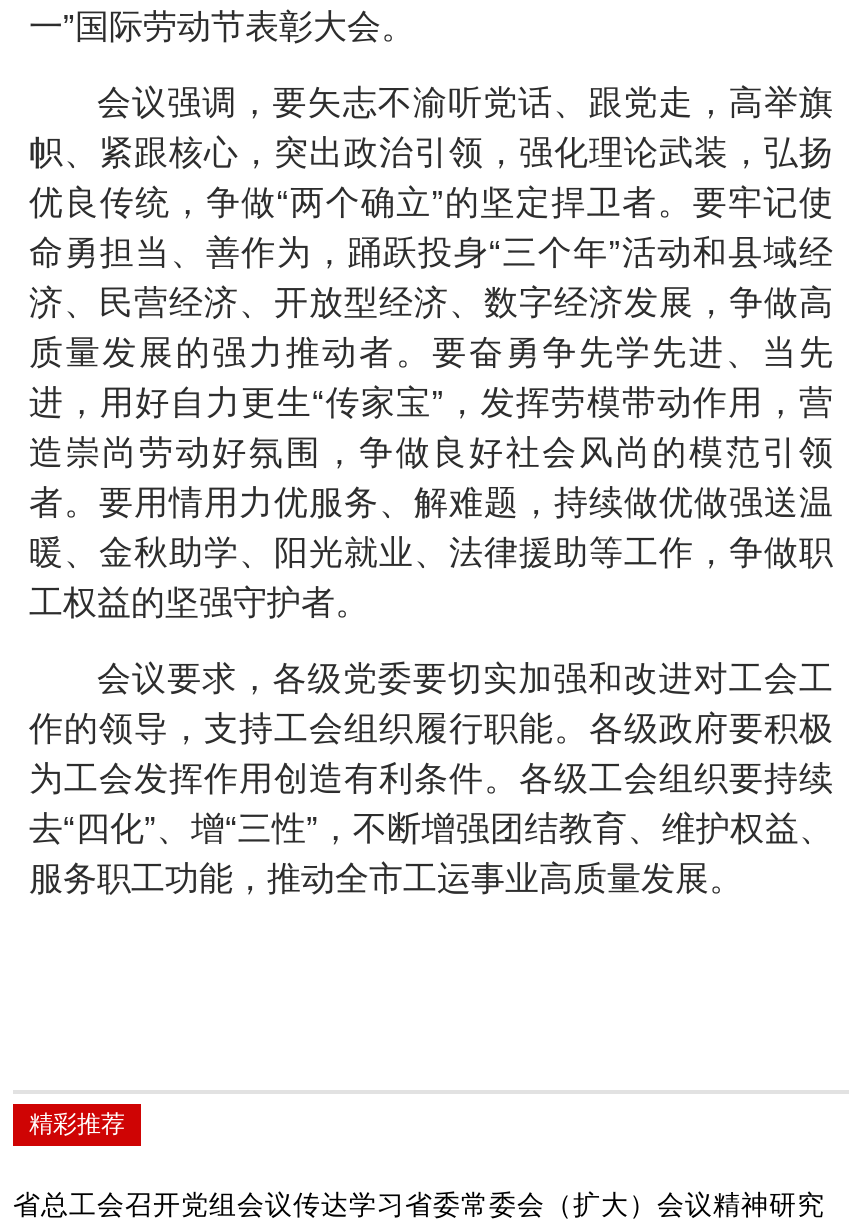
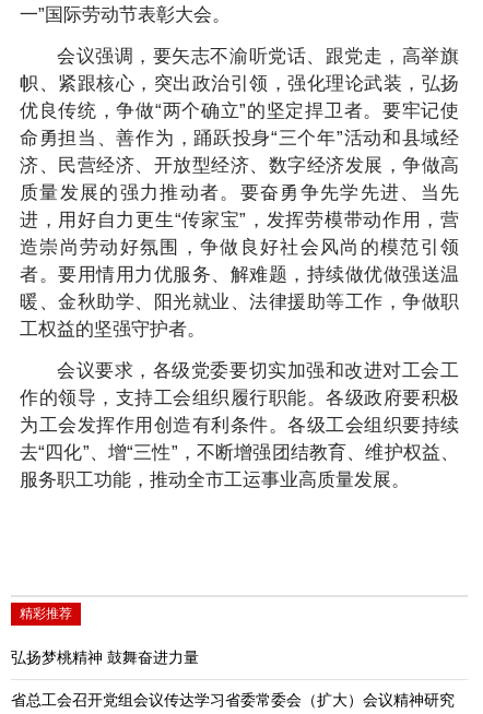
none -> [11,650,199,666] 弘扬梦桃精神 鼓舞奋进力量

